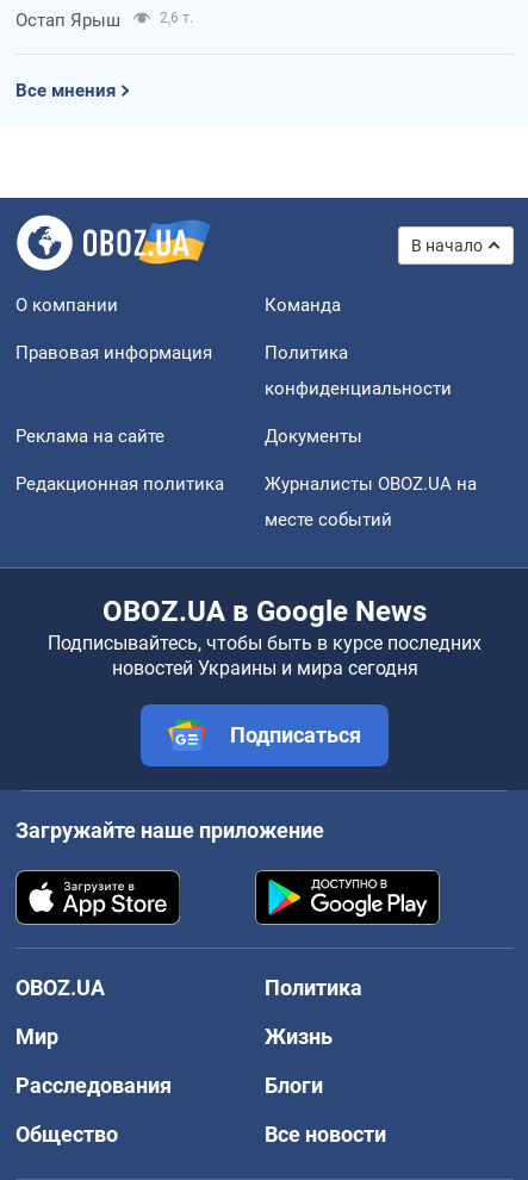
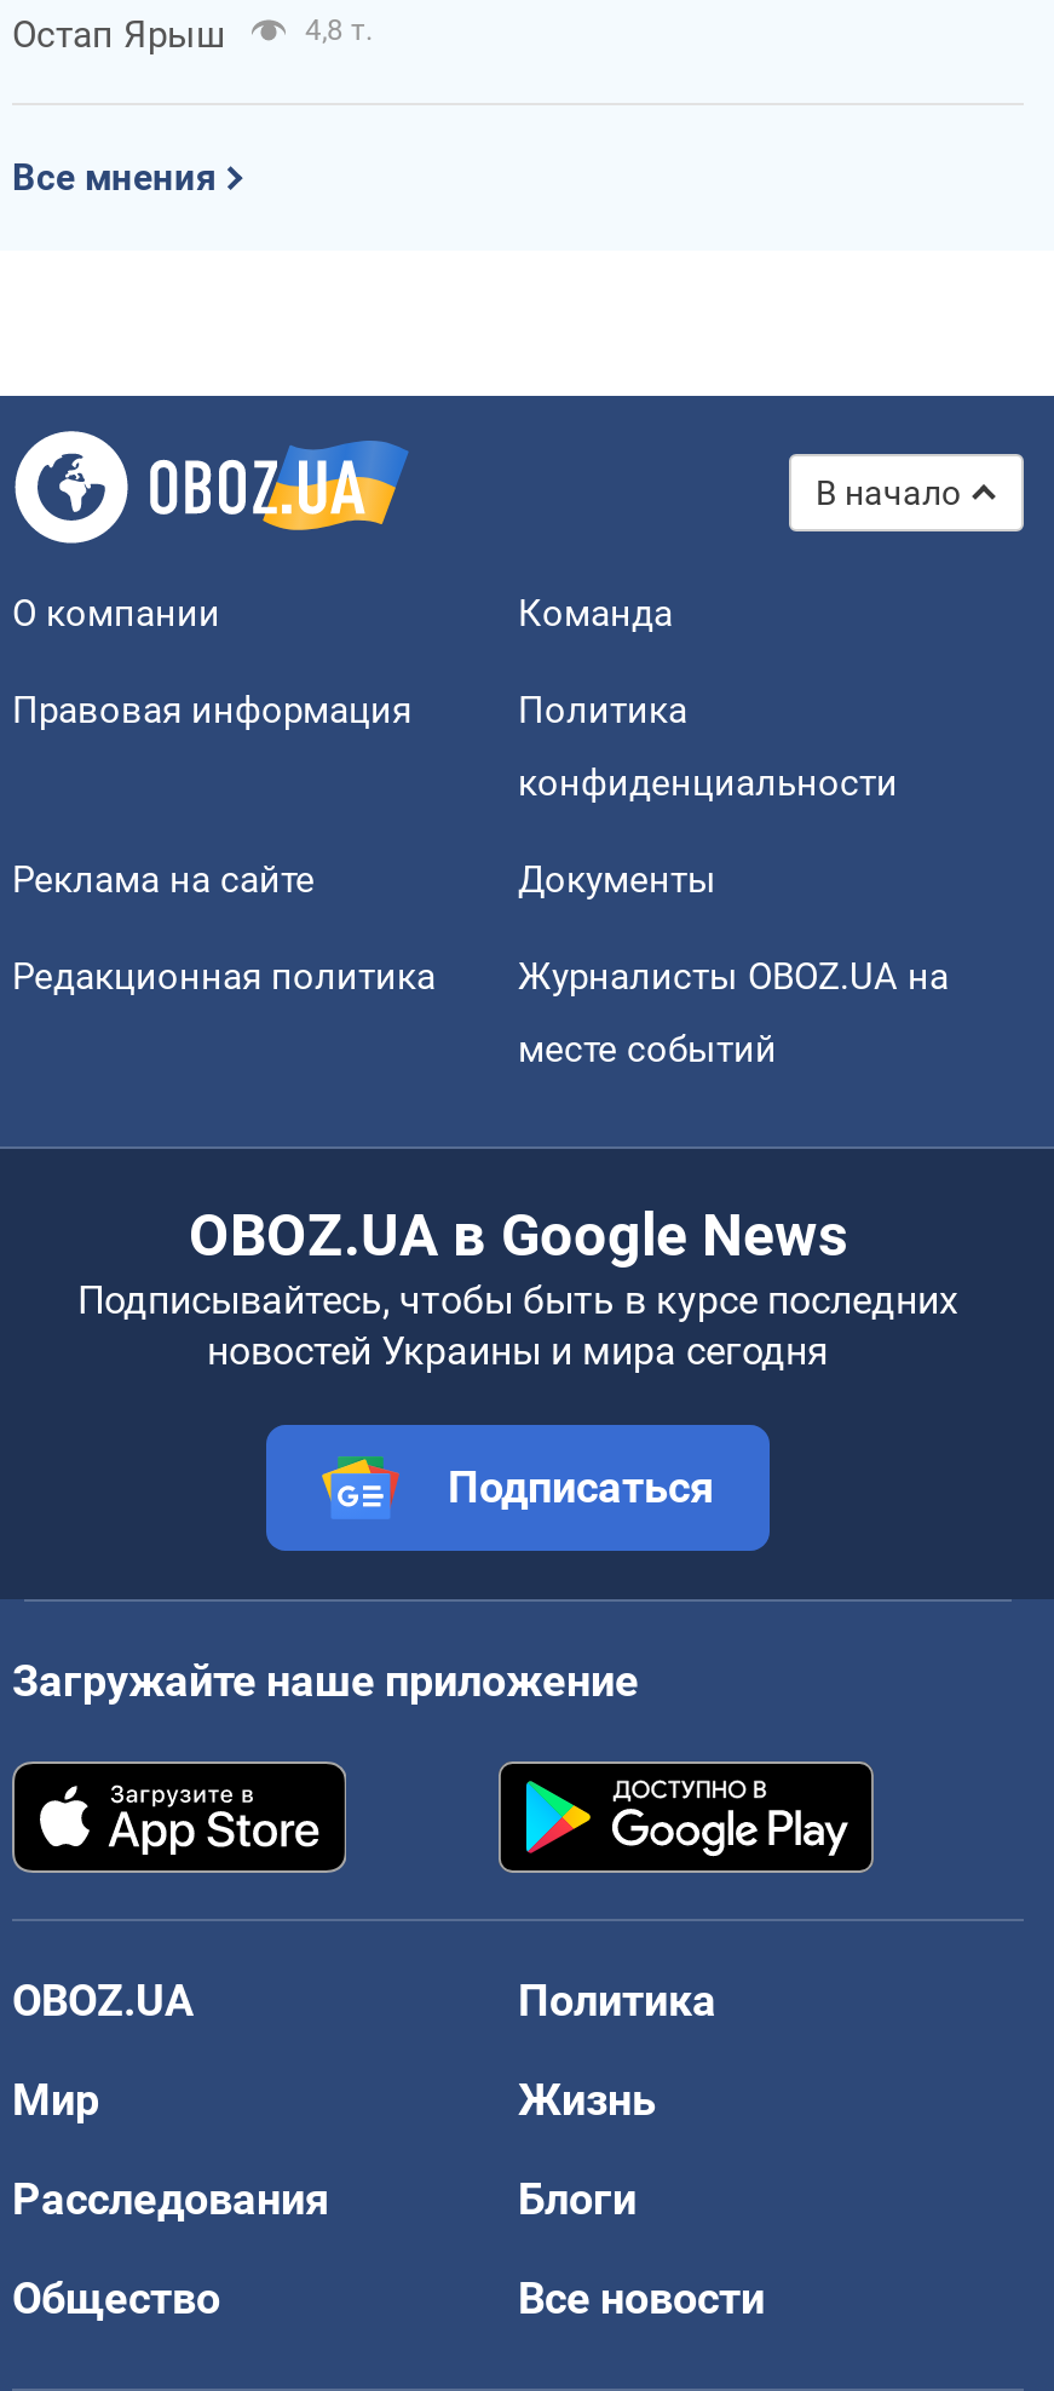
[160,9,193,26] 2,6 т. -> [305,13,373,46] 4,8 т.

